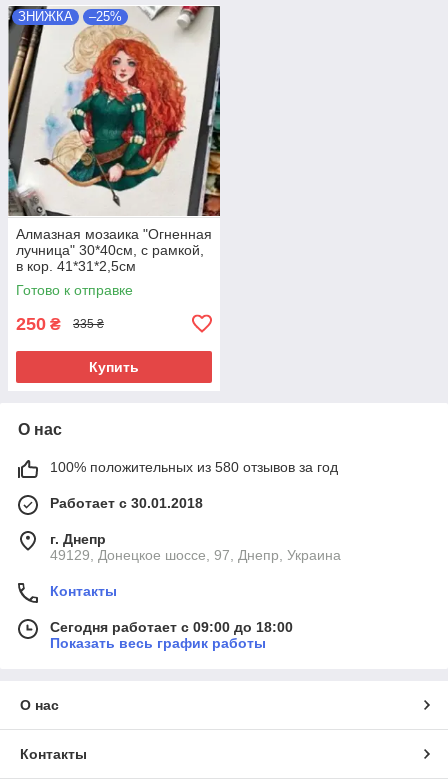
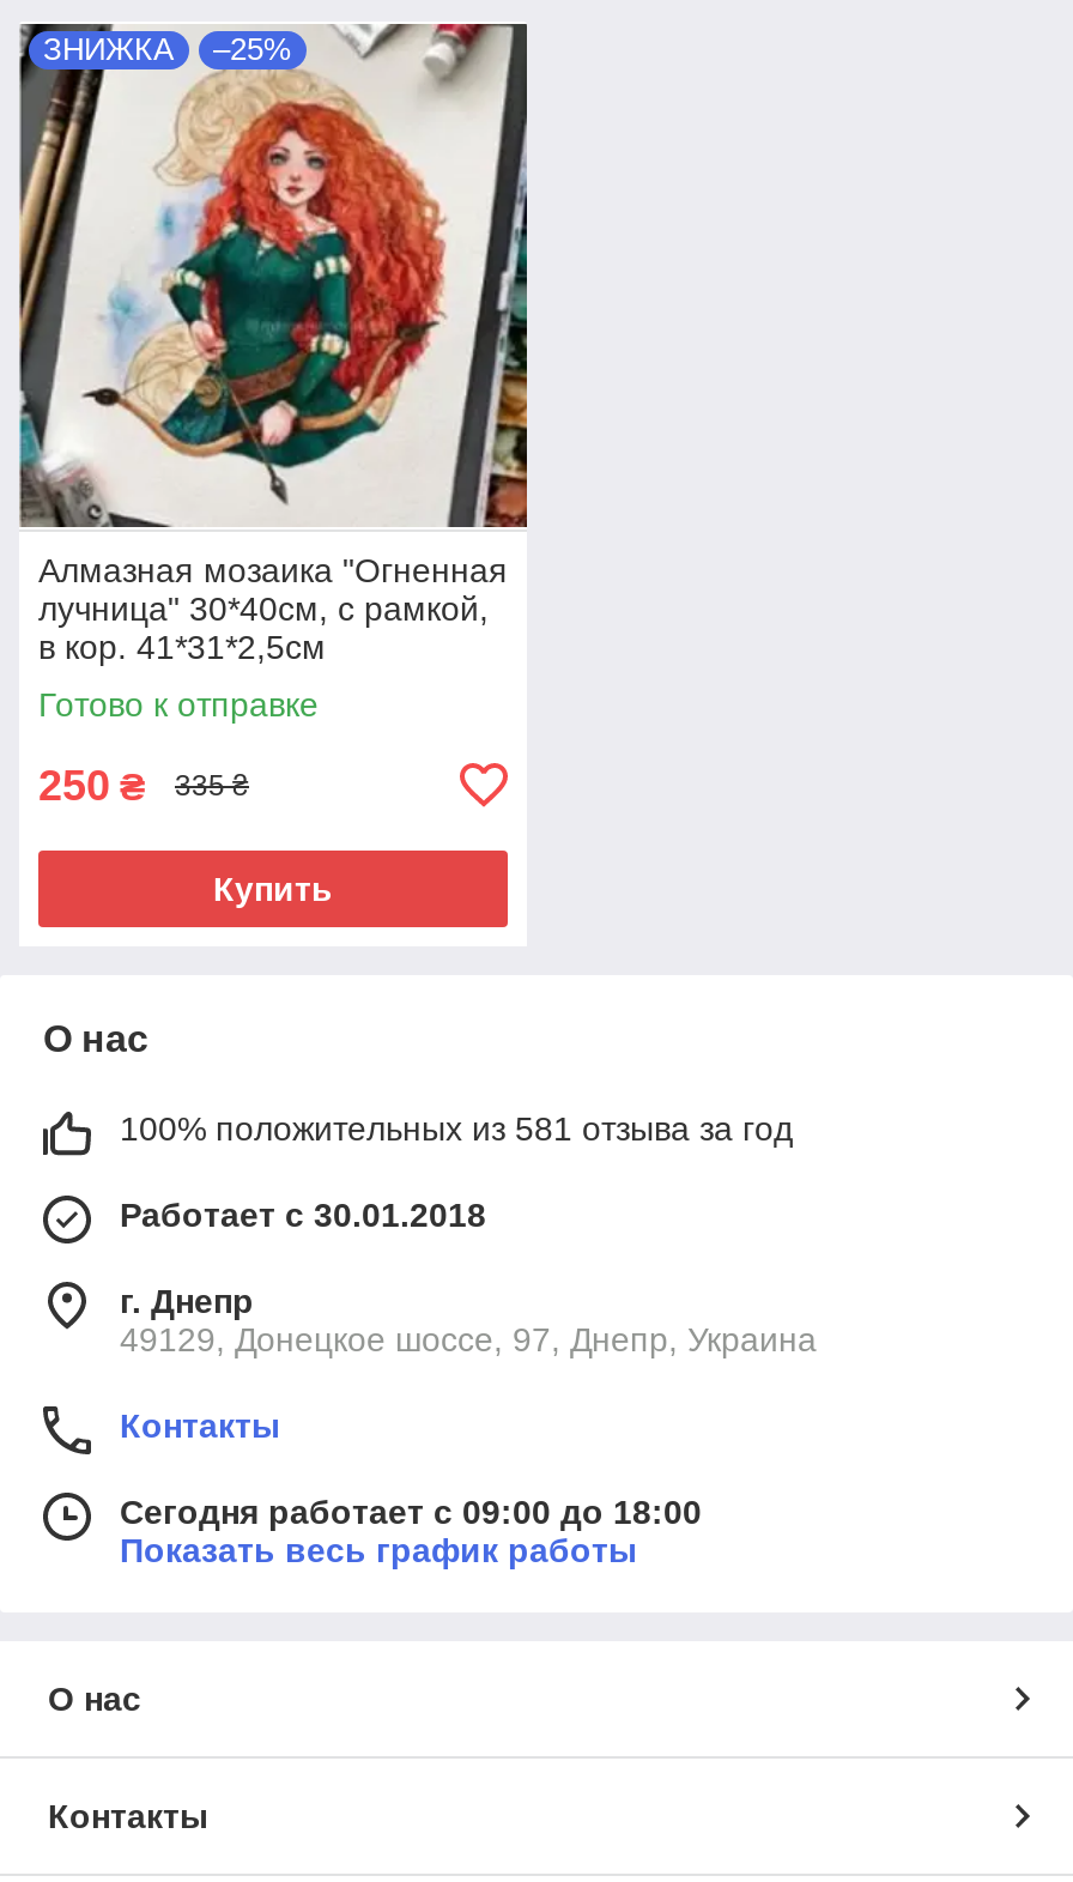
[50,459,338,475] 100% положительных из 580 отзывов за год -> [120,1109,793,1147] 100% положительных из 581 отзыва за год

